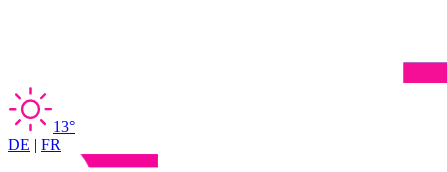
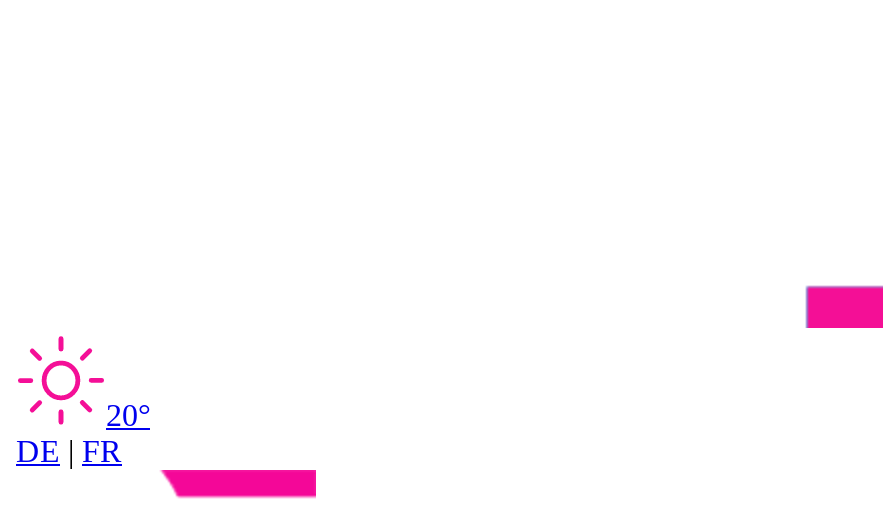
[53,118,75,135] 13° -> [106,398,150,432] 20°

